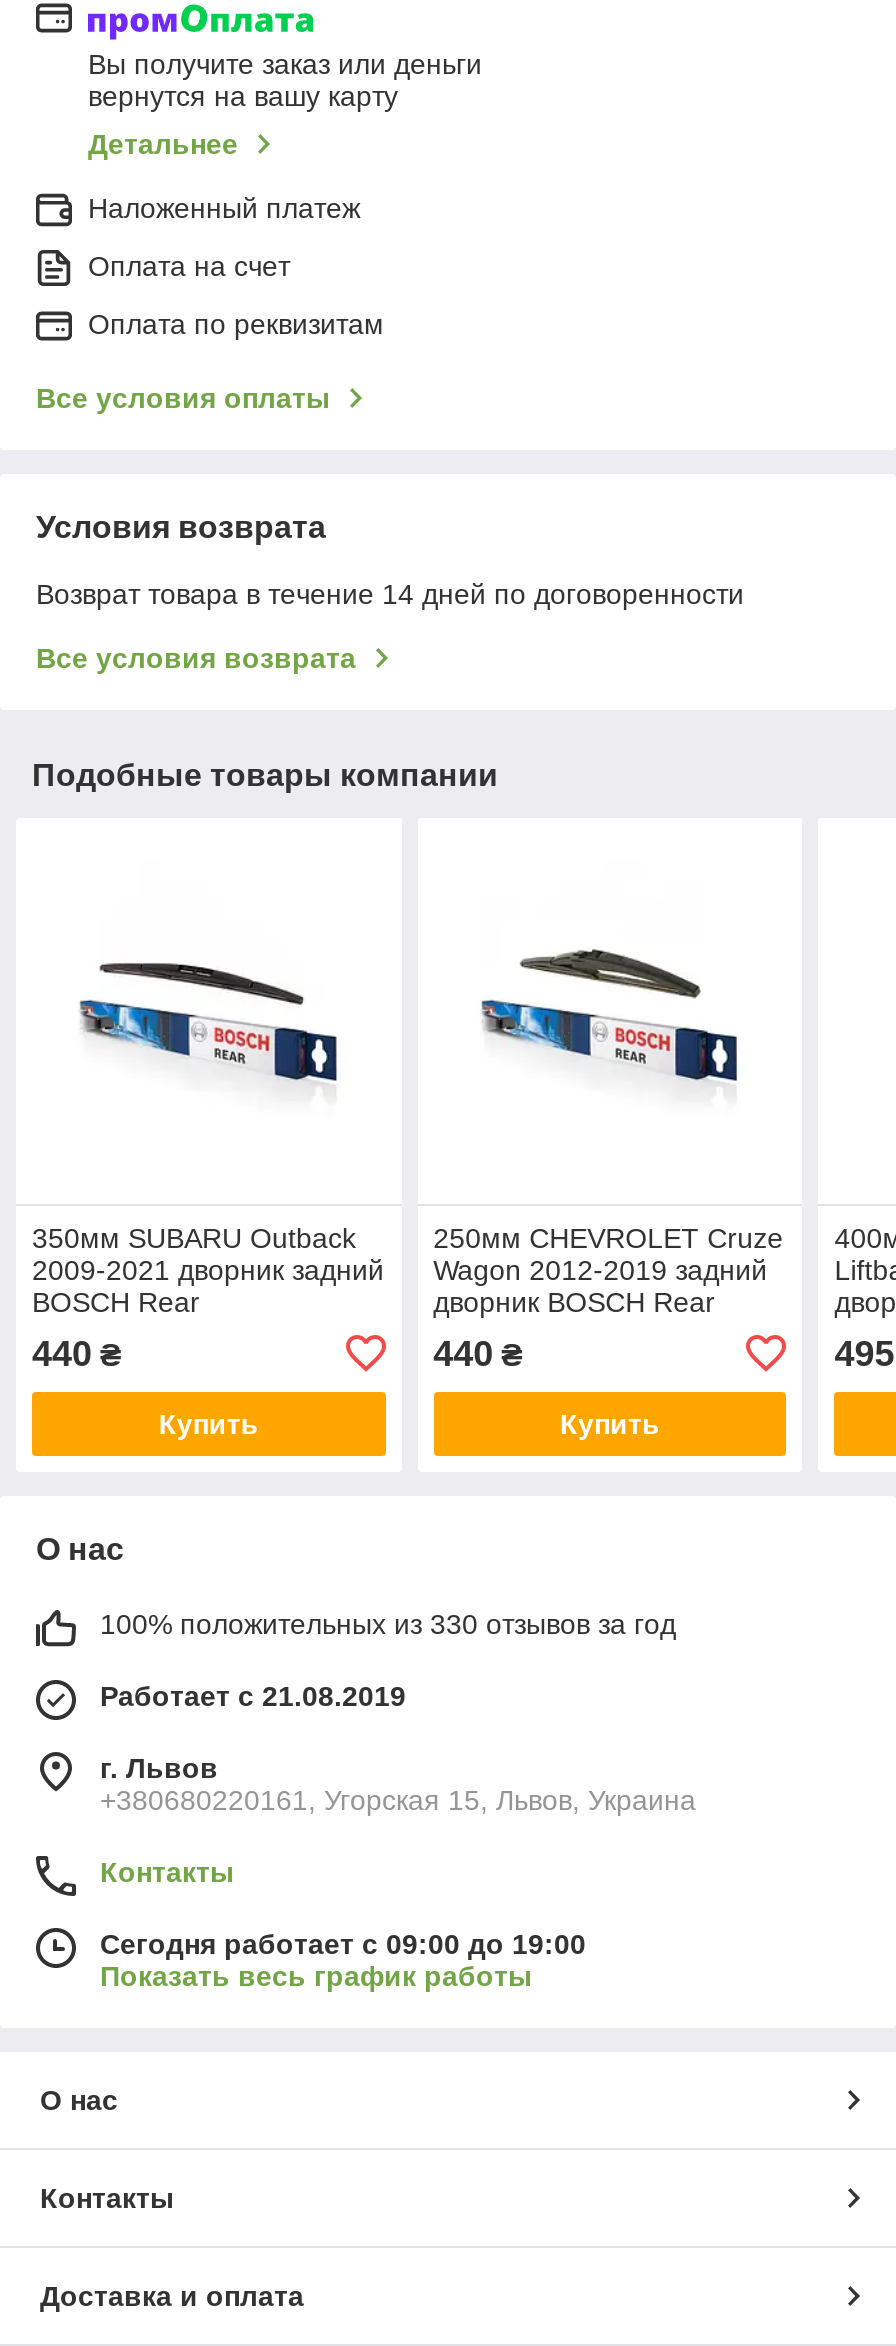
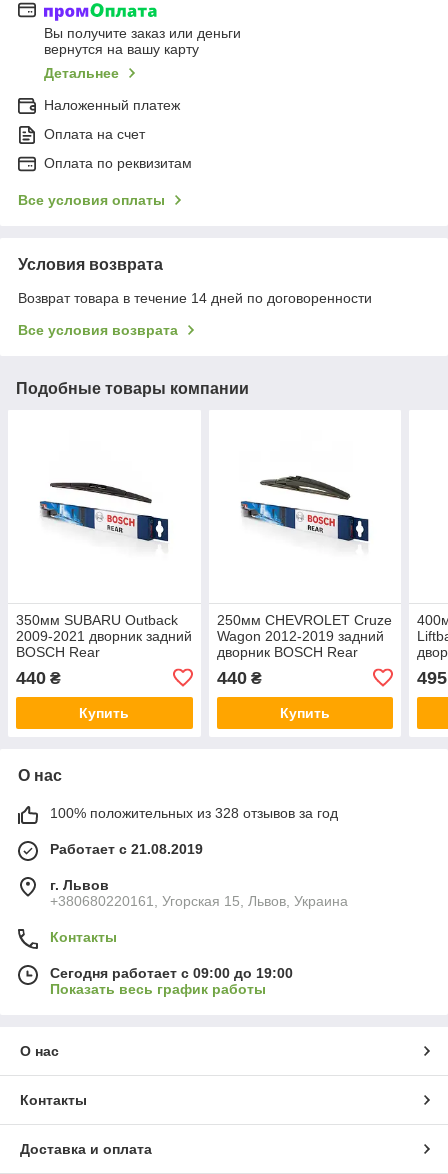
[100,1607,676,1639] 100% положительных из 330 отзывов за год -> [50,805,338,821] 100% положительных из 328 отзывов за год

